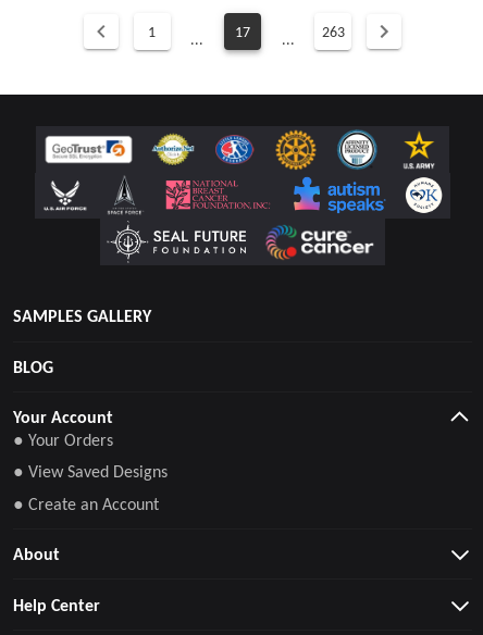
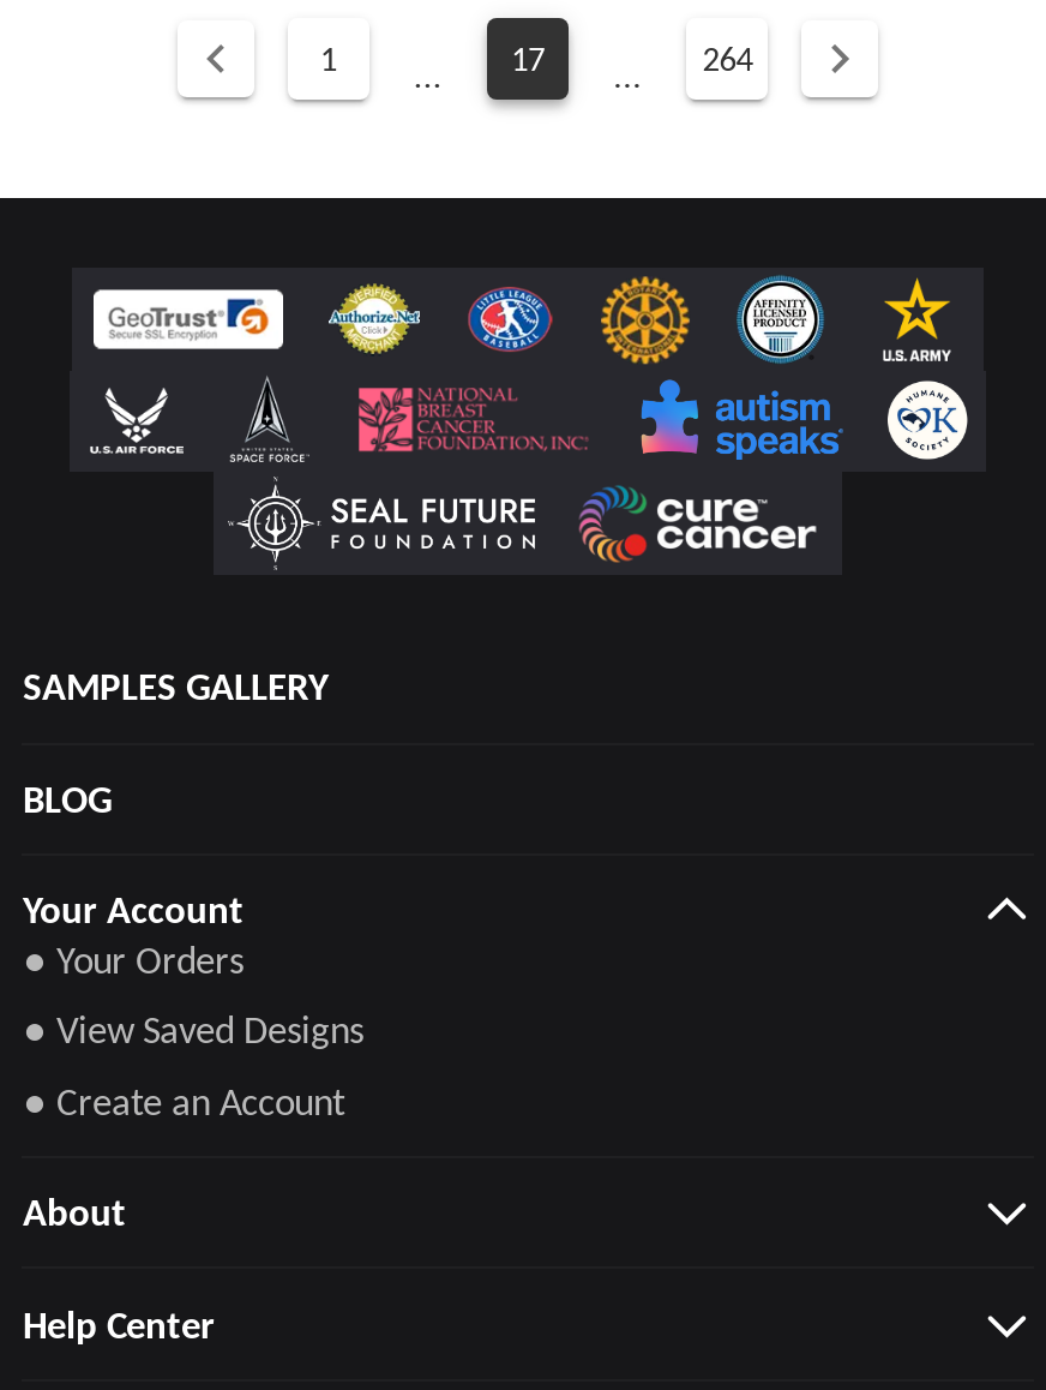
[322,22,345,42] 263 -> [702,38,753,81] 264

